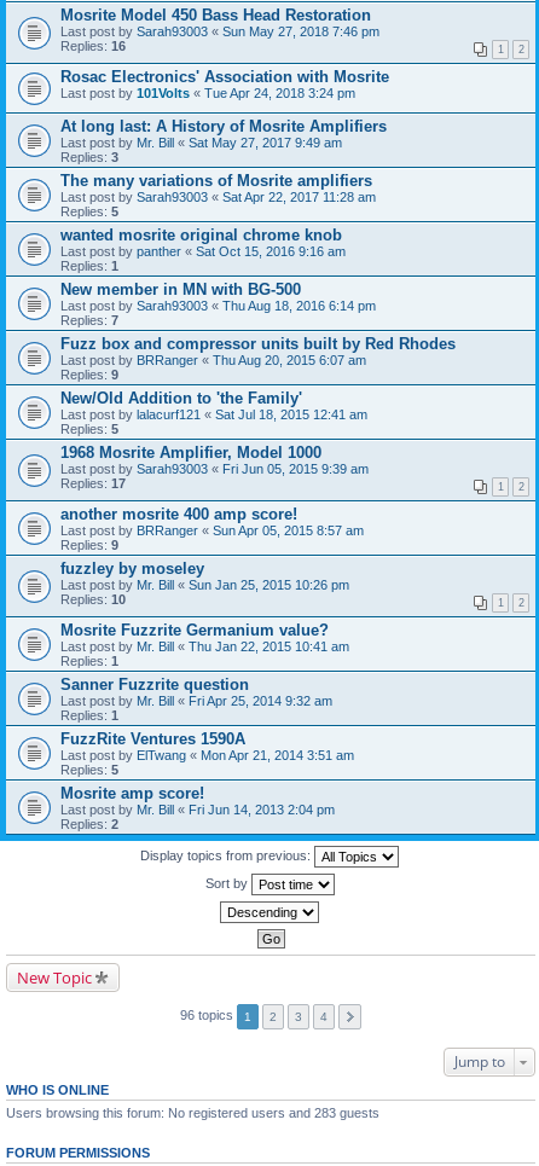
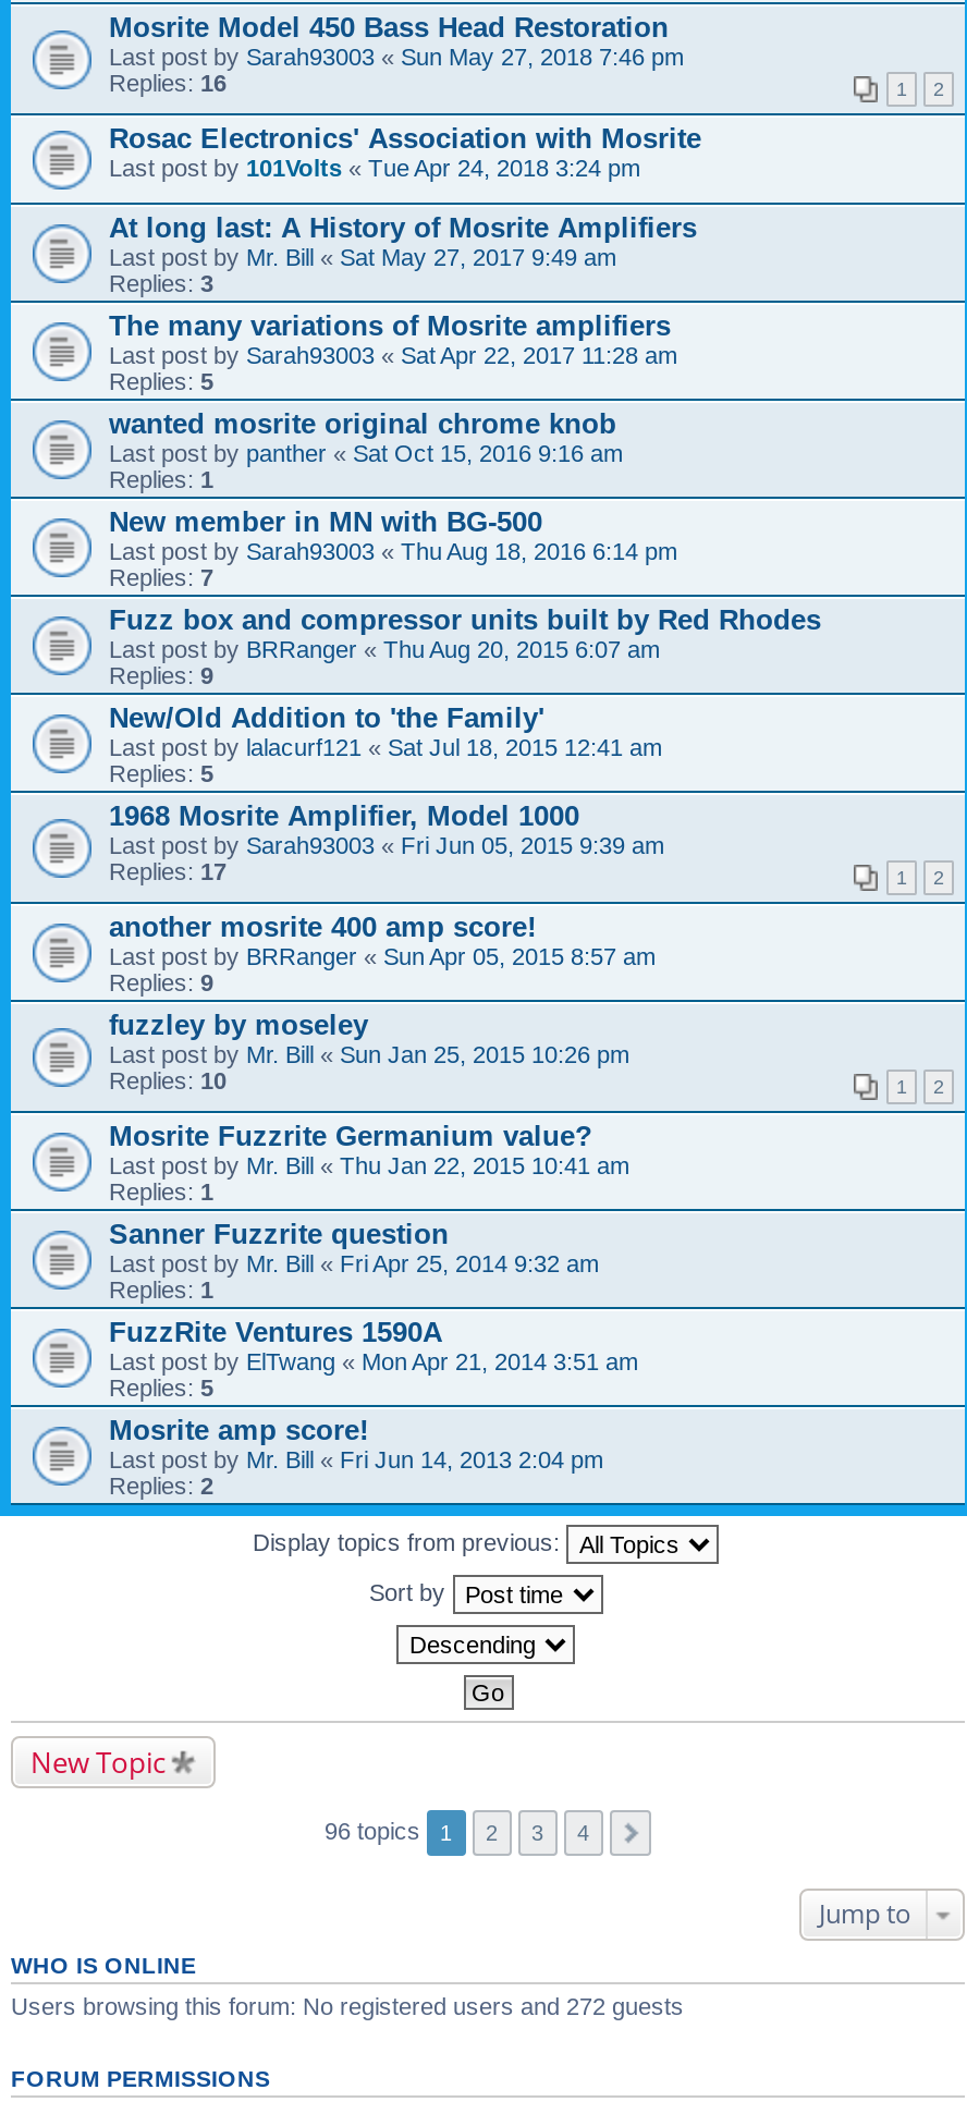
[6,1106,379,1120] Users browsing this forum: No registered users and 283 guests -> [11,1993,684,2019] Users browsing this forum: No registered users and 272 guests

